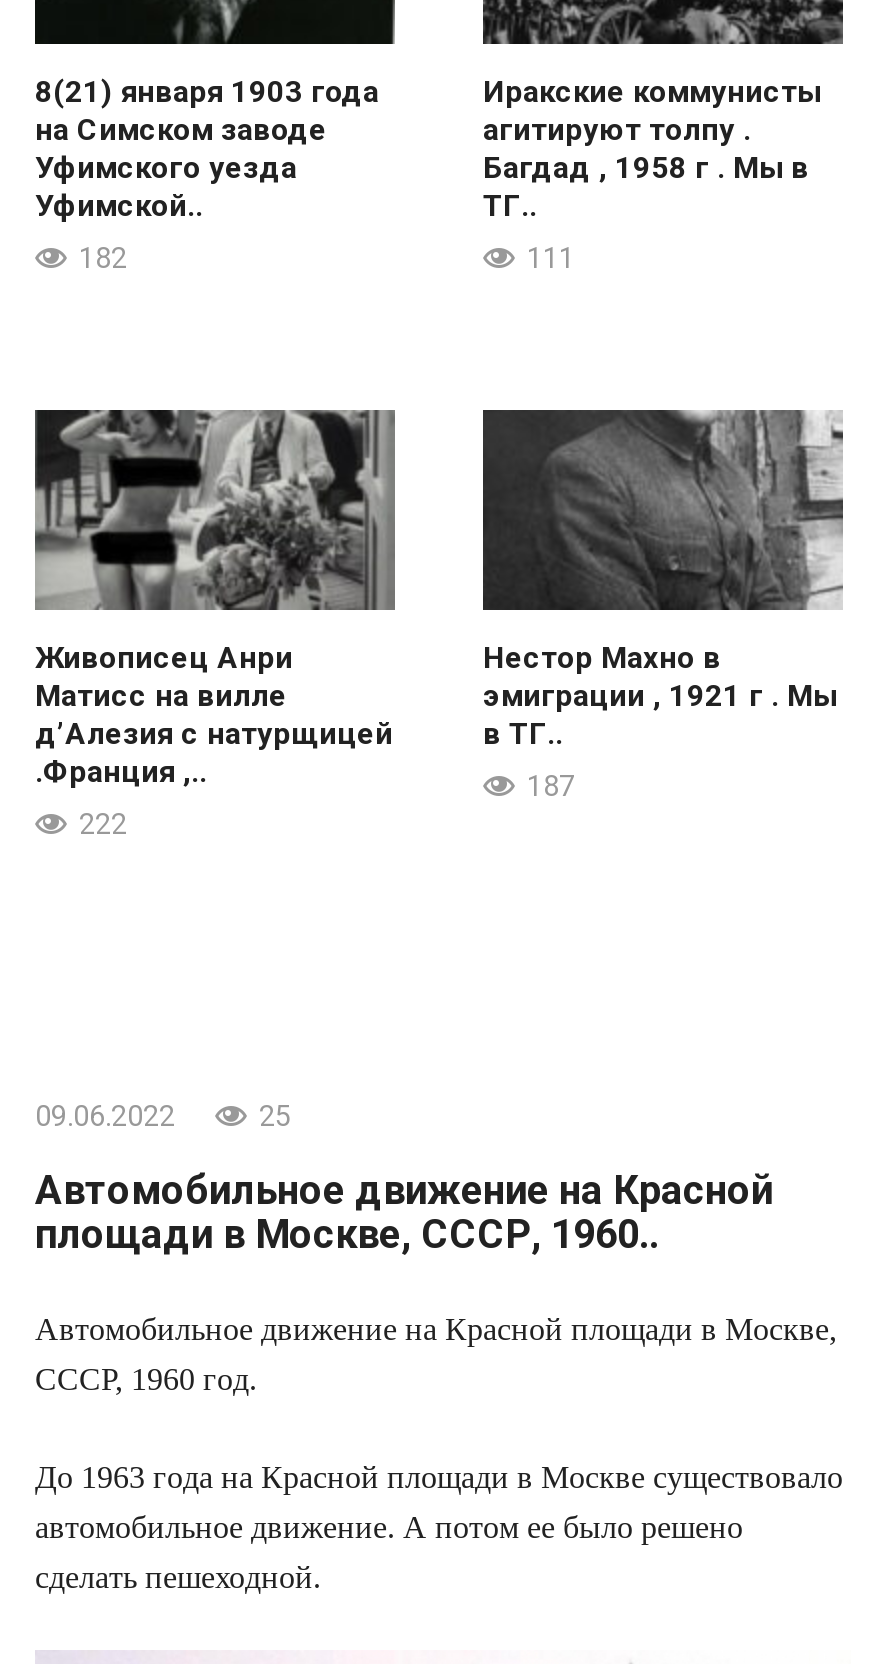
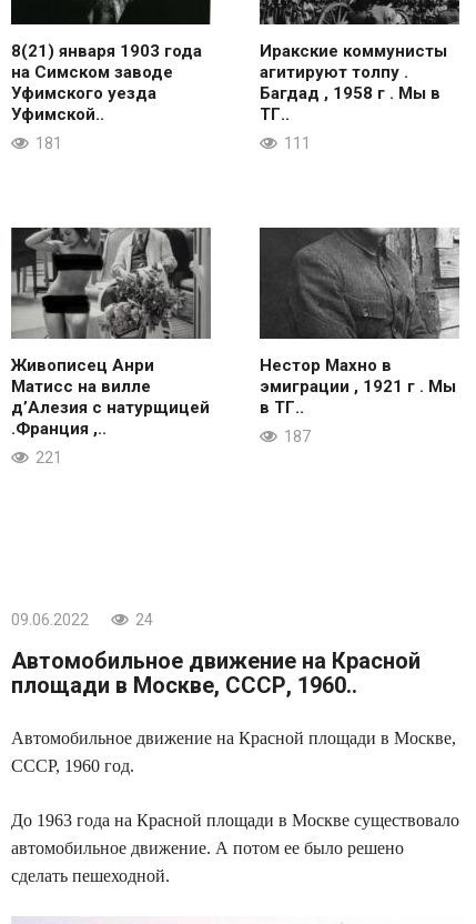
[79,242,127,276] 182 -> [36,134,62,153] 181
[79,808,127,842] 222 -> [36,448,62,467] 221
[259,1100,291,1134] 25 -> [135,611,153,629] 24

